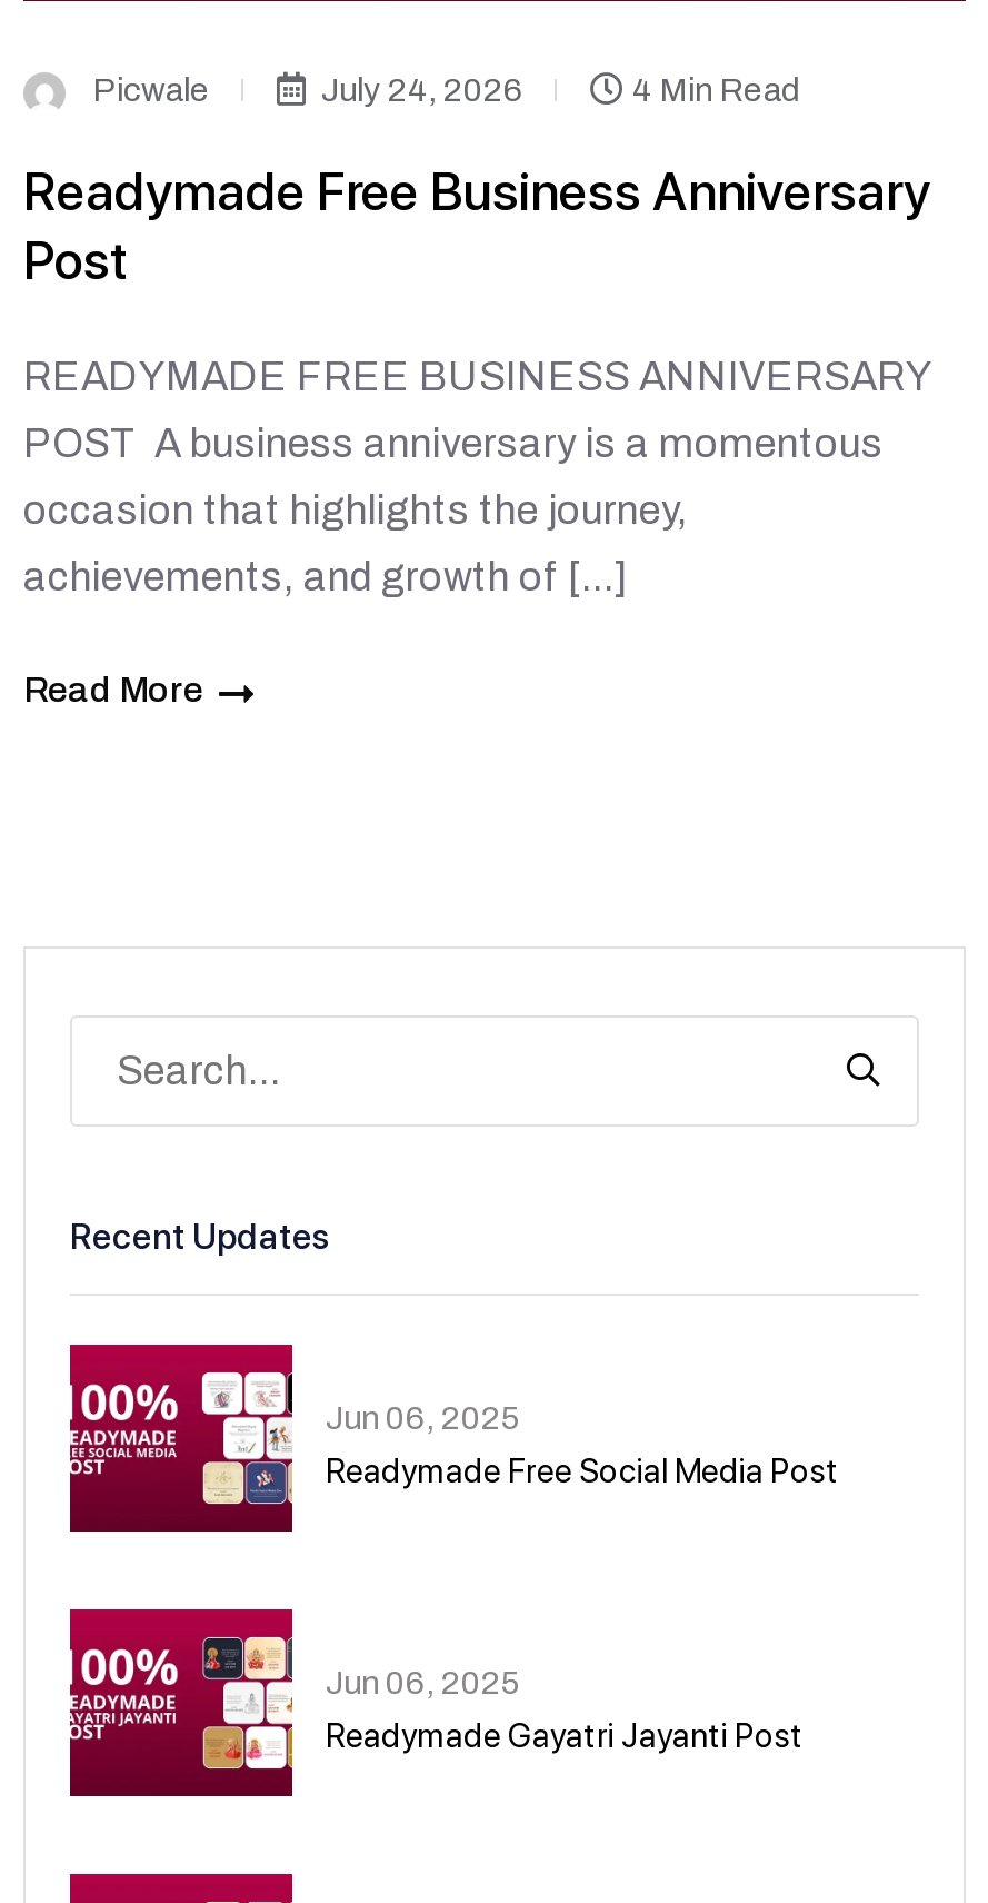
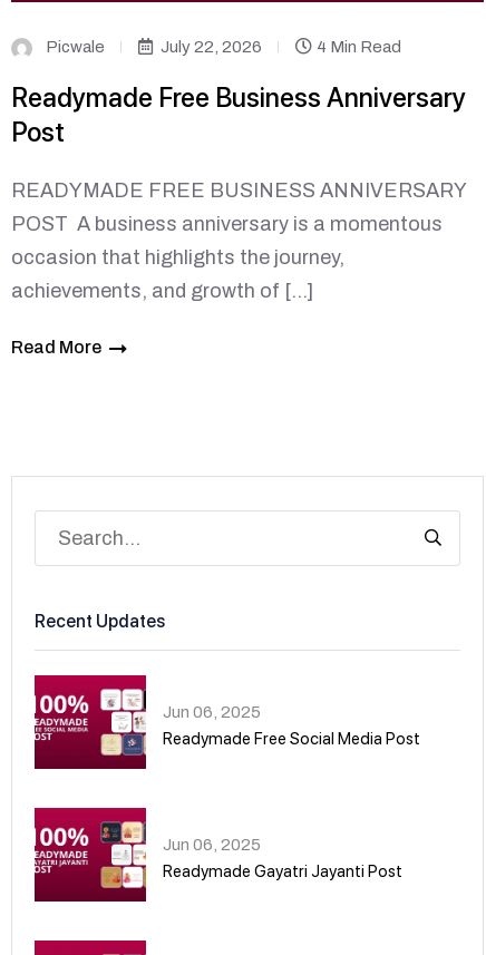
[315,73,523,108] July 24, 2026 -> [157,38,262,56] July 22, 2026

